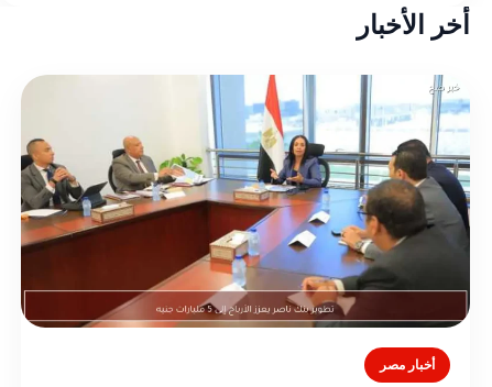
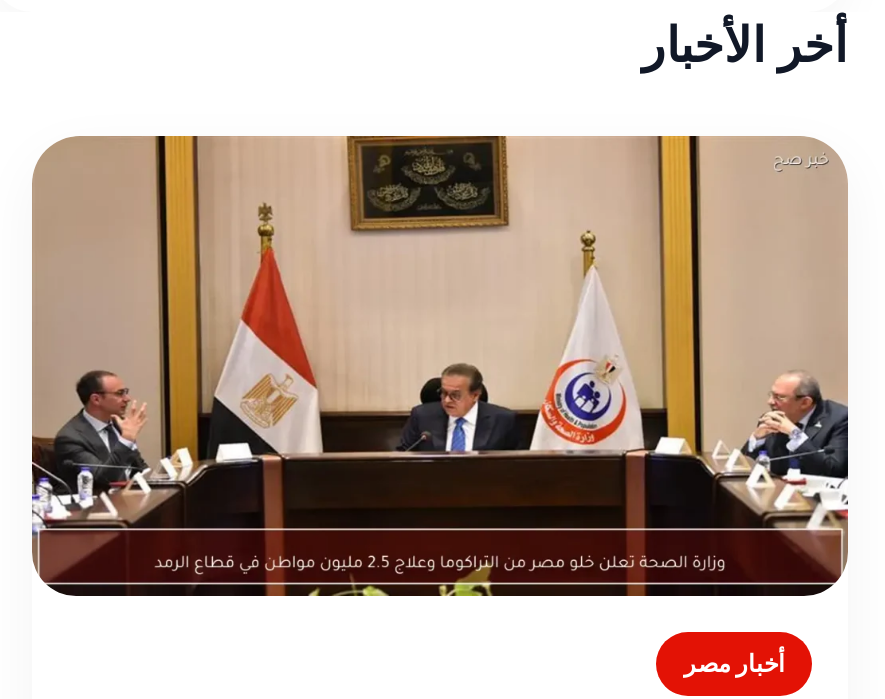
[20,74,471,329] [image] -> [30,134,850,598] [image]

